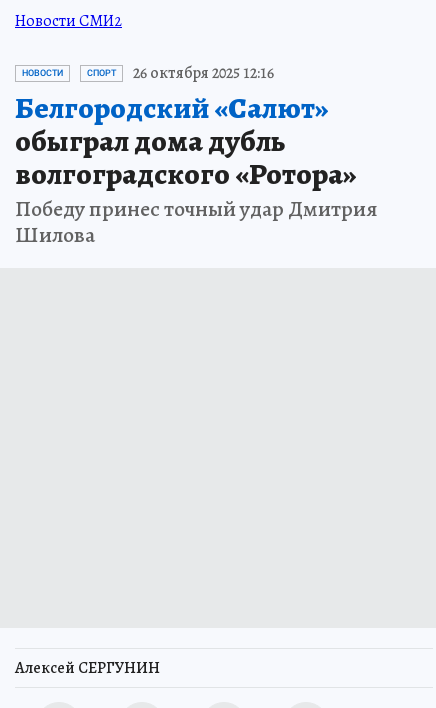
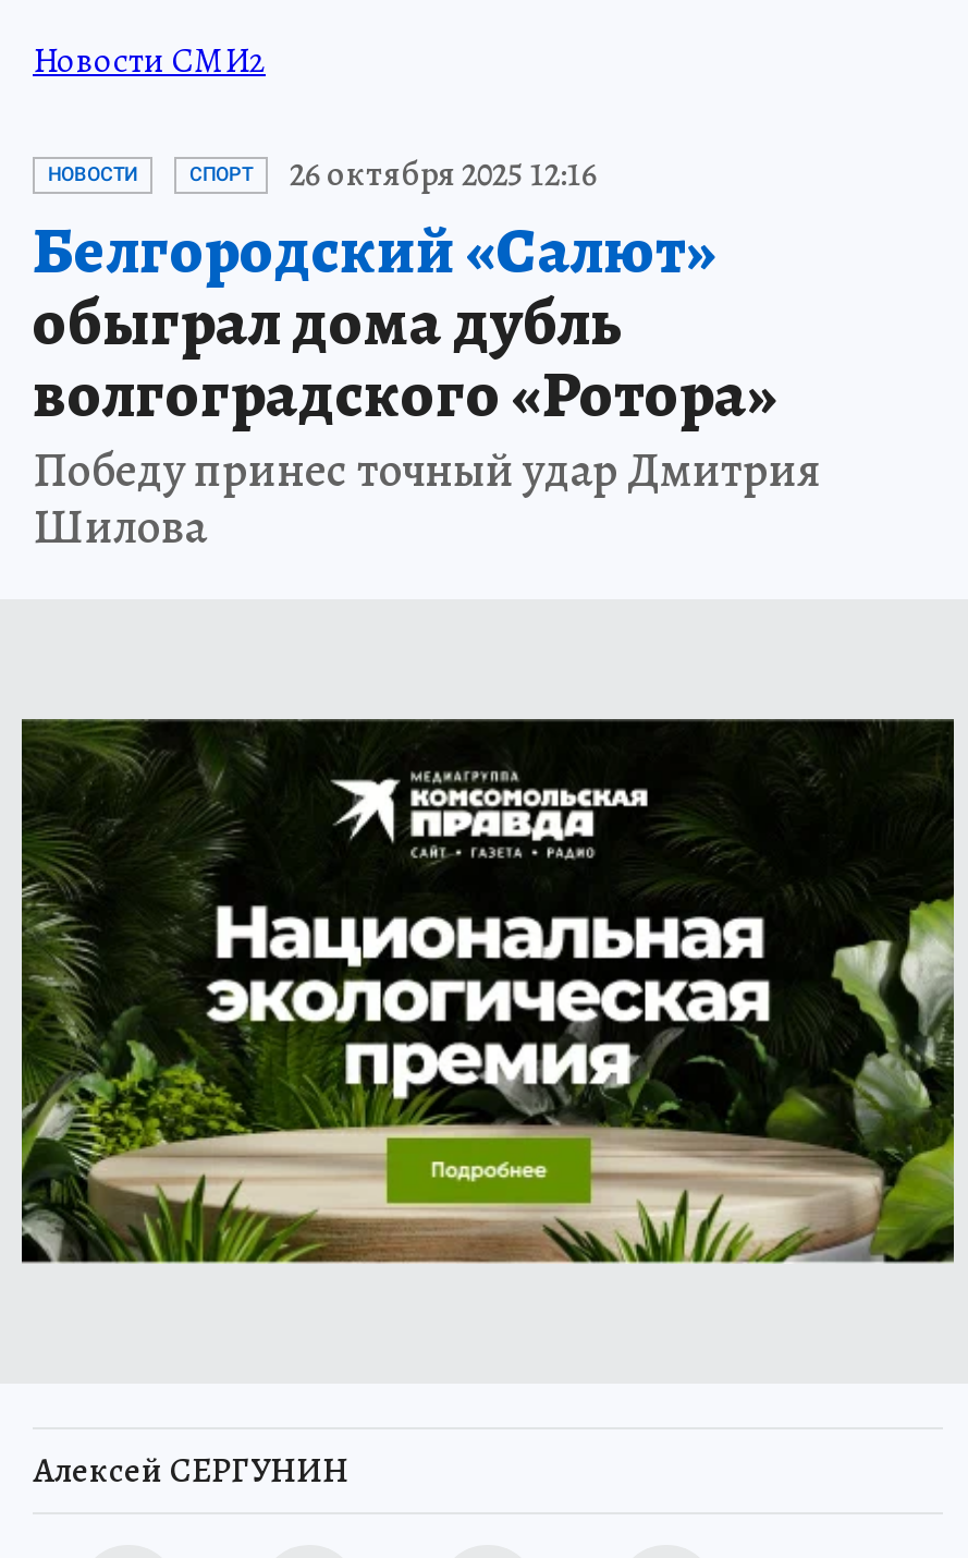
none -> [20,717,956,1266] [image]

